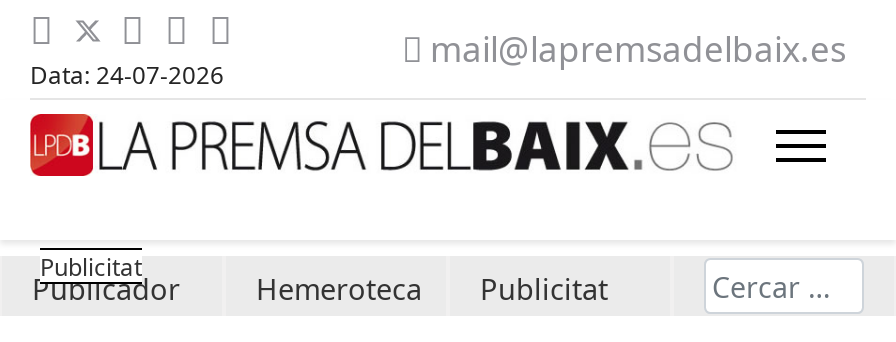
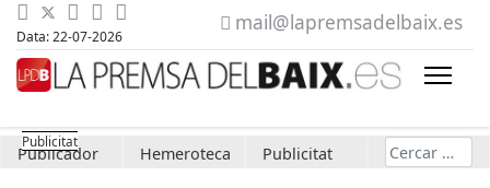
[30,58,224,92] Data: 24-07-2026 -> [16,27,122,46] Data: 22-07-2026

